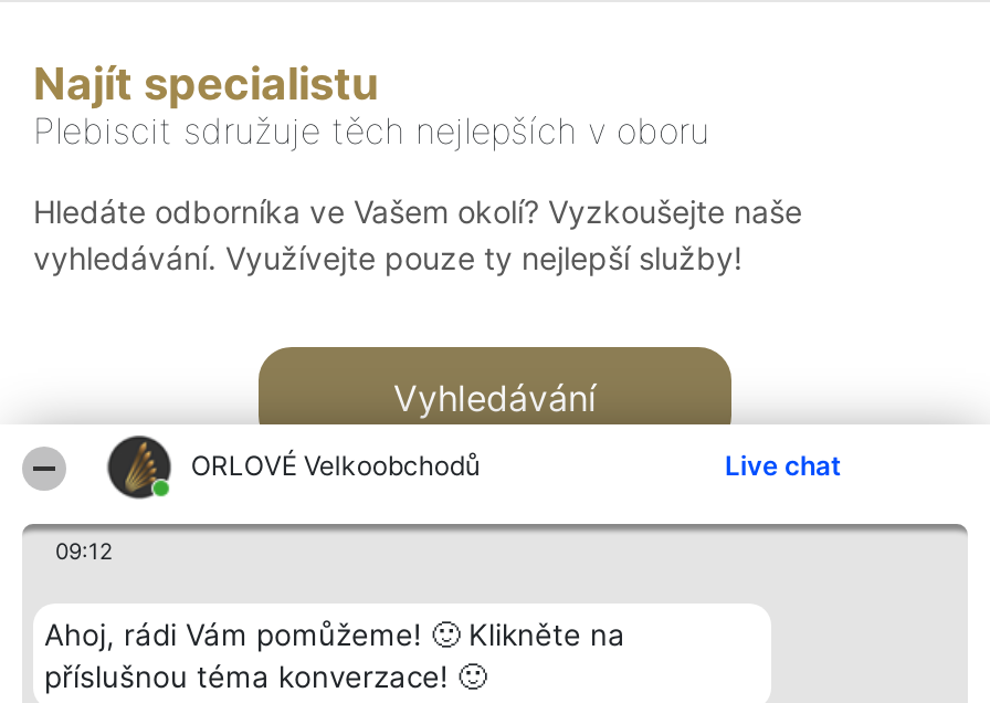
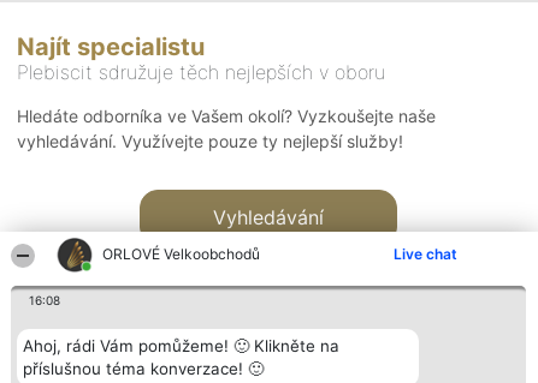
[55,537,113,564] 09:12 -> [29,293,60,307] 16:08

